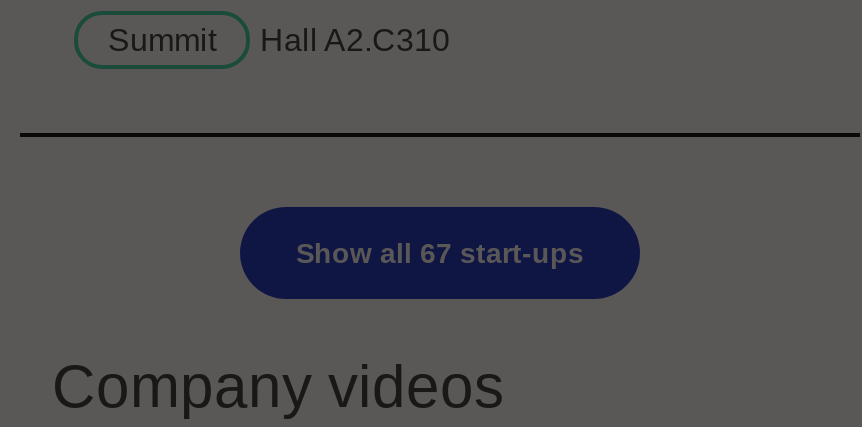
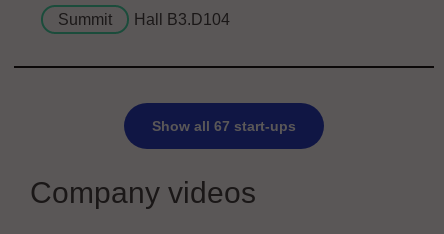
[108,23,450,57] Summit Hall A2.C310 -> [58,11,230,28] Summit Hall B3.D104

